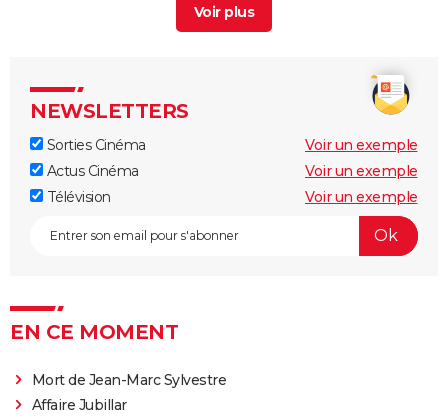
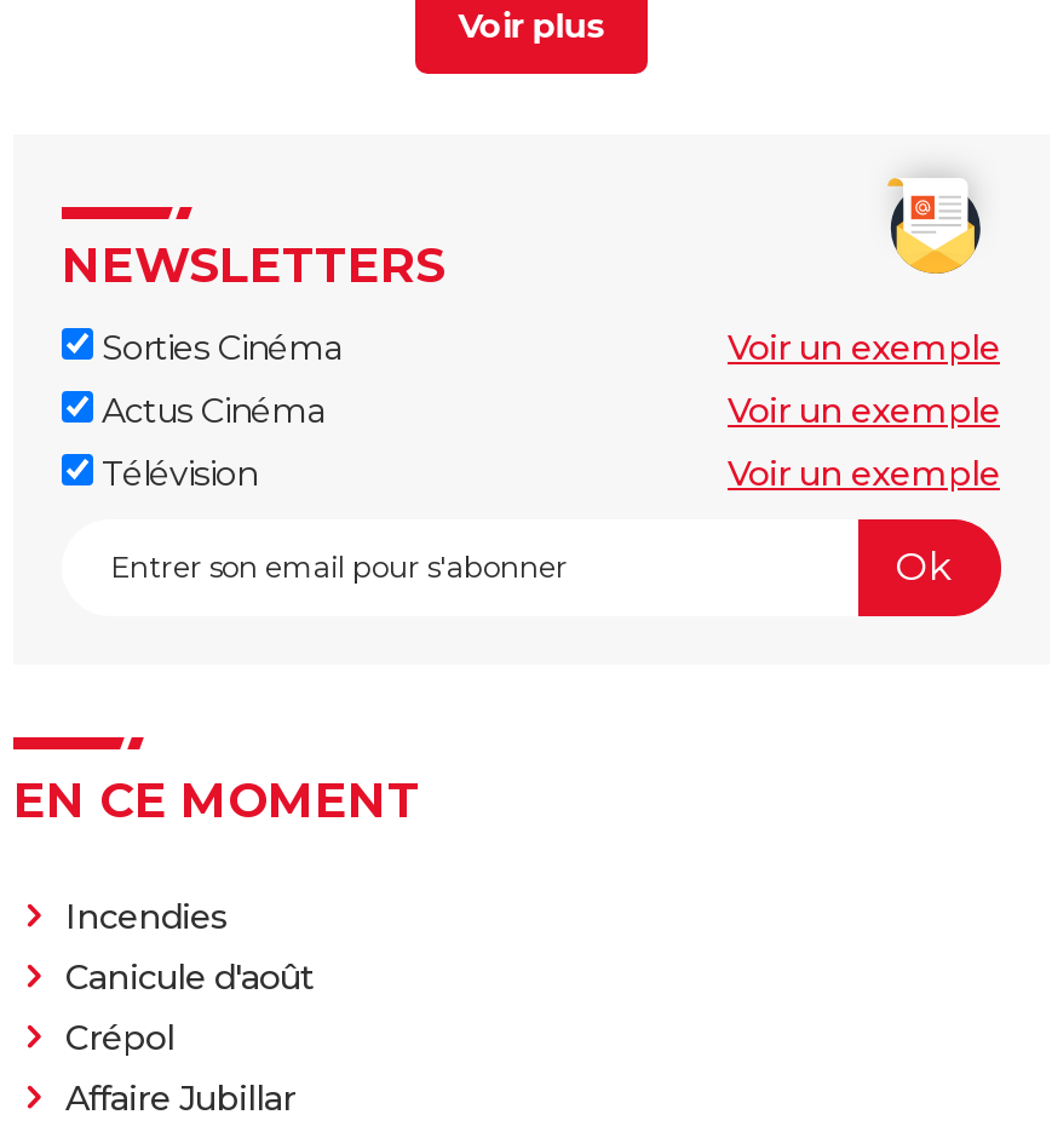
[31,371,226,389] Mort de Jean-Marc Sylvestre -> [65,894,314,1059] Incendies | Canicule d'août | Crépol

